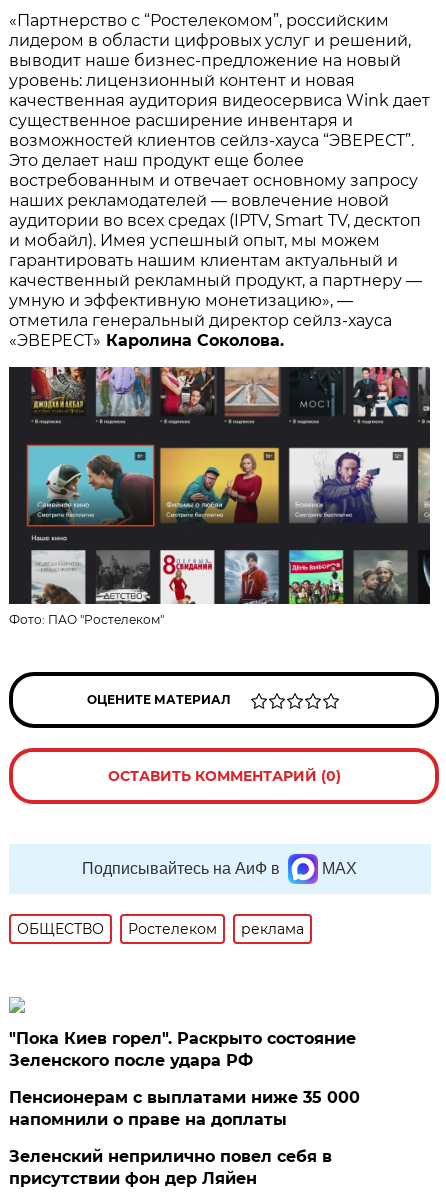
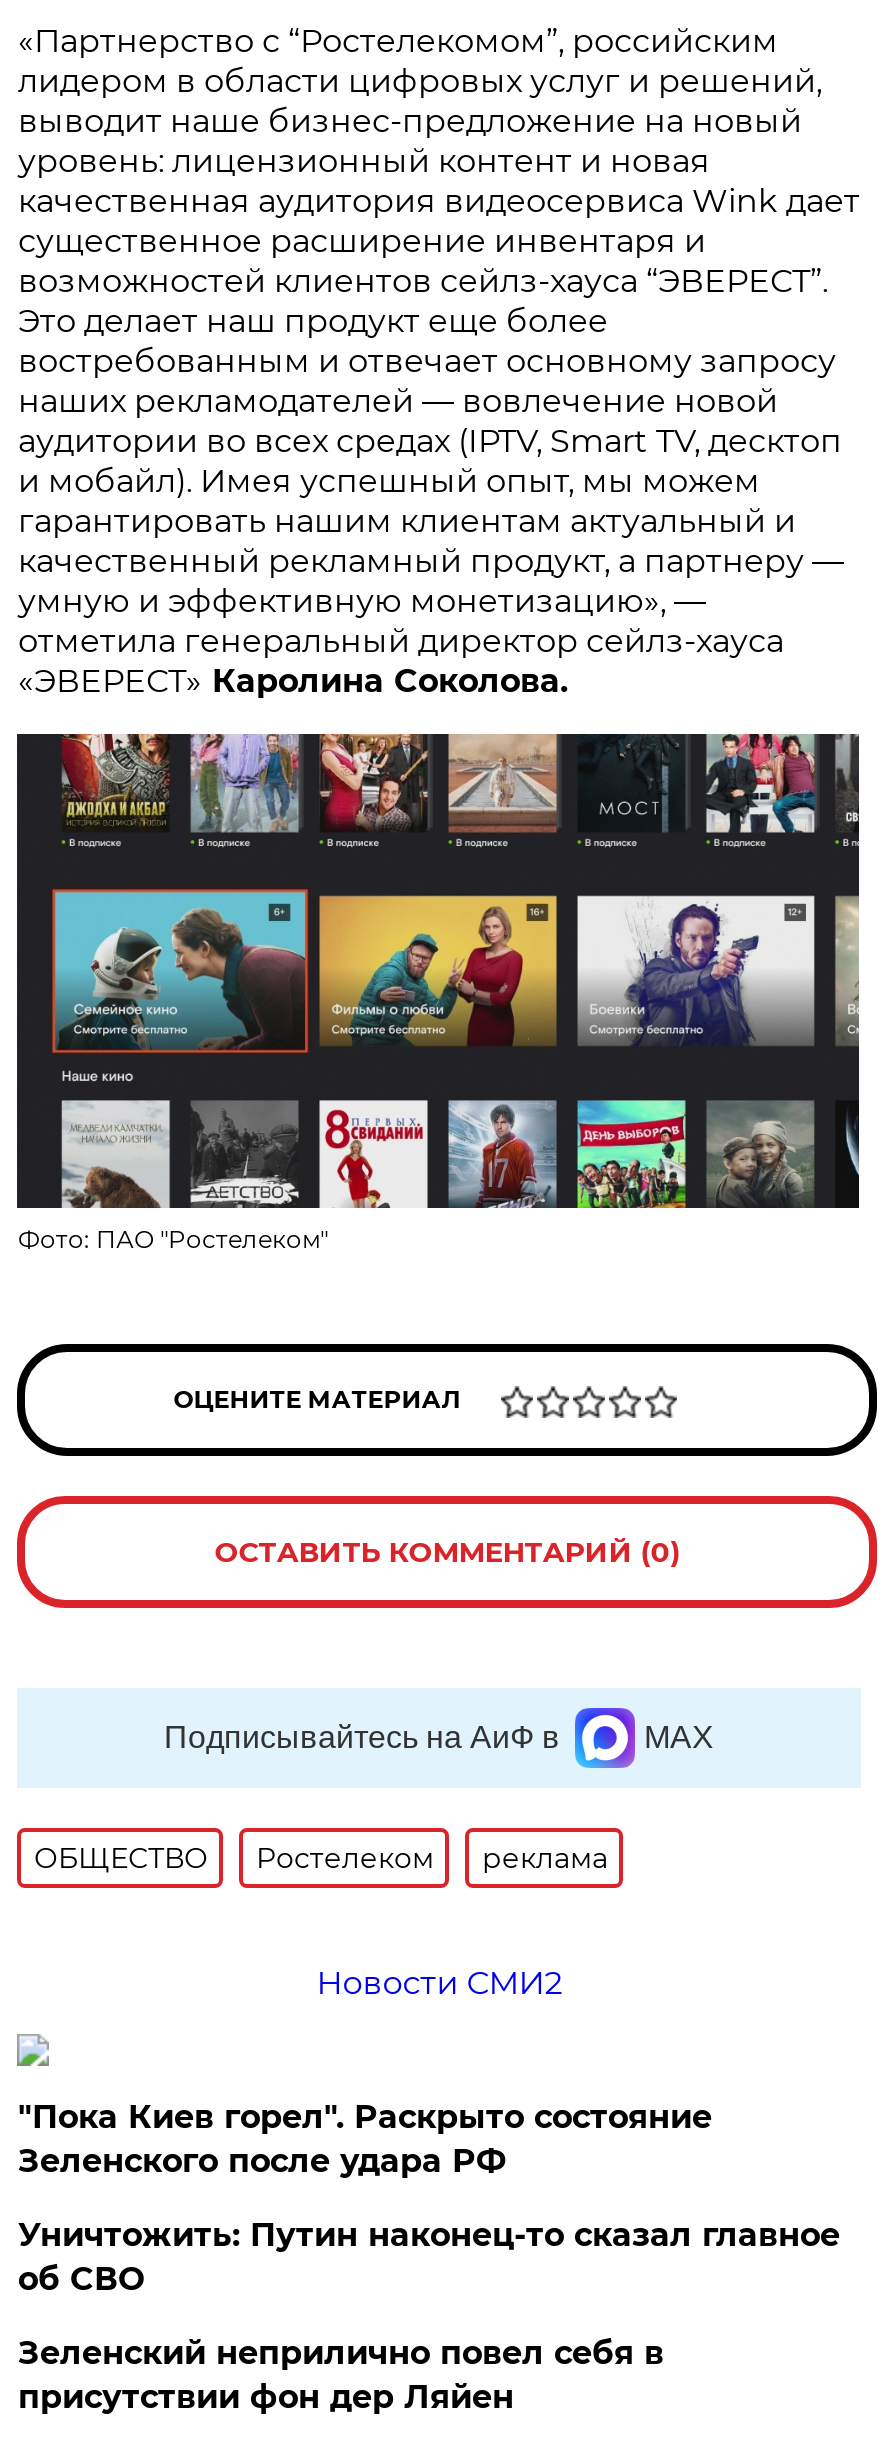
none -> [316,1964,562,2002] Новости СМИ2
[9,1088,360,1129] Пенсионерам с выплатами ниже 35 000 | напомнили о праве на доплаты -> [18,2216,840,2298] Уничтожить: Путин наконец-то сказал главное | об СВО

